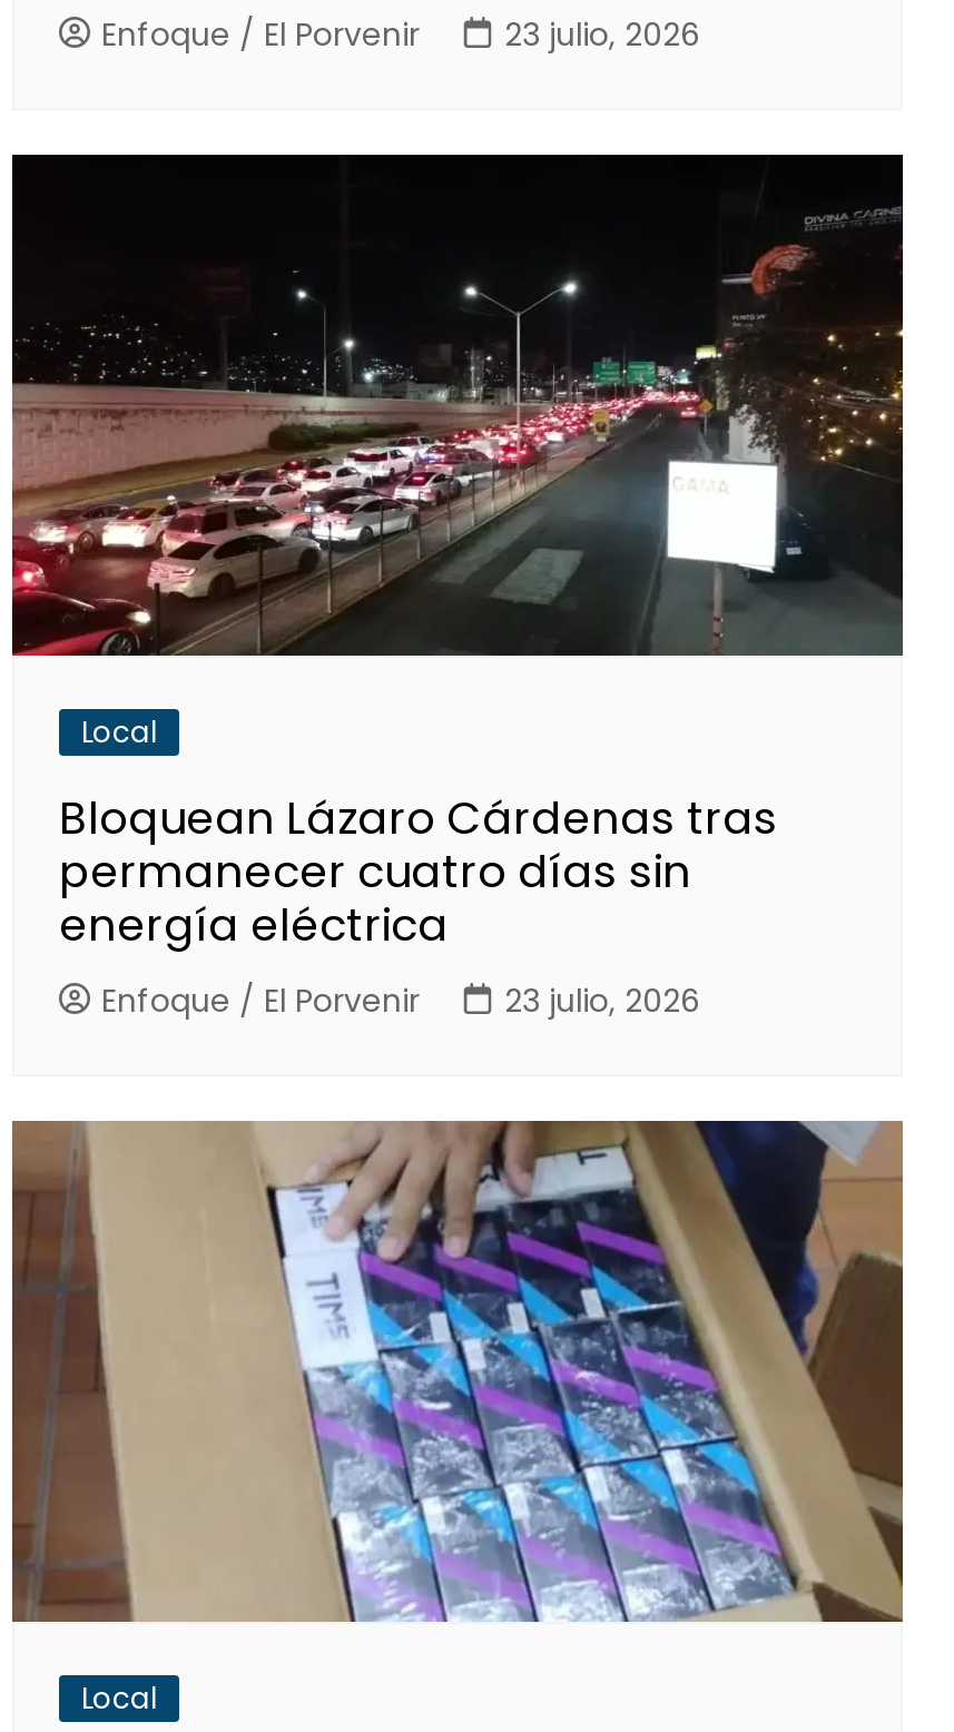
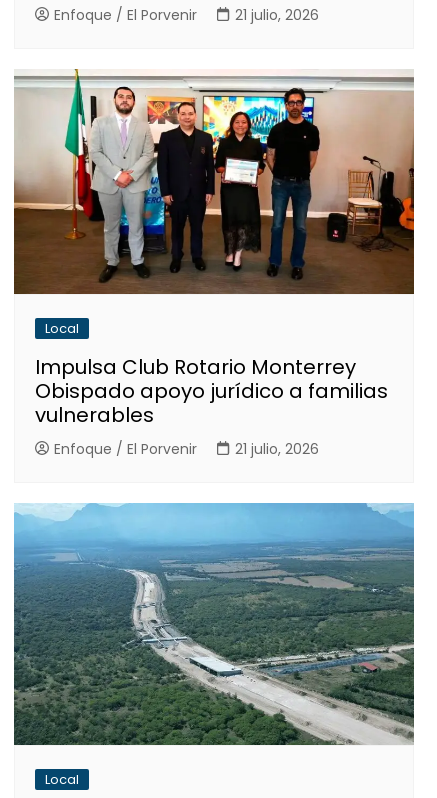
[101,11,700,55] Enfoque / El Porvenir 23 julio, 2026 -> [54,5,319,25] Enfoque / El Porvenir 21 julio, 2026
[10,151,905,659] [image] -> [13,69,415,295] [image]
[59,786,778,955] Bloquean Lázaro Cárdenas tras | permanecer cuatro días sin | energía eléctrica -> [35,353,388,429] Impulsa Club Rotario Monterrey | Obispado apoyo jurídico a familias | vulnerables
[101,977,700,1022] Enfoque / El Porvenir 23 julio, 2026 -> [54,439,319,459] Enfoque / El Porvenir 21 julio, 2026
[10,1120,905,1625] [image] -> [13,502,415,746] [image]

